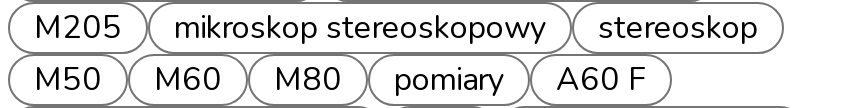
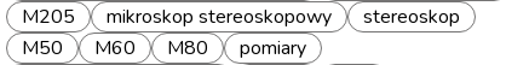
[556,58,646,102] A60 F -> none

